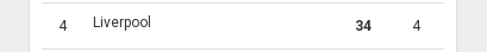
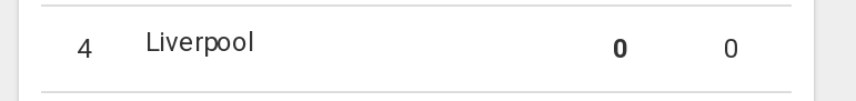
[354,18,371,34] 34 -> [613,33,628,64] 0
[411,18,420,34] 4 -> [724,33,739,64] 0

